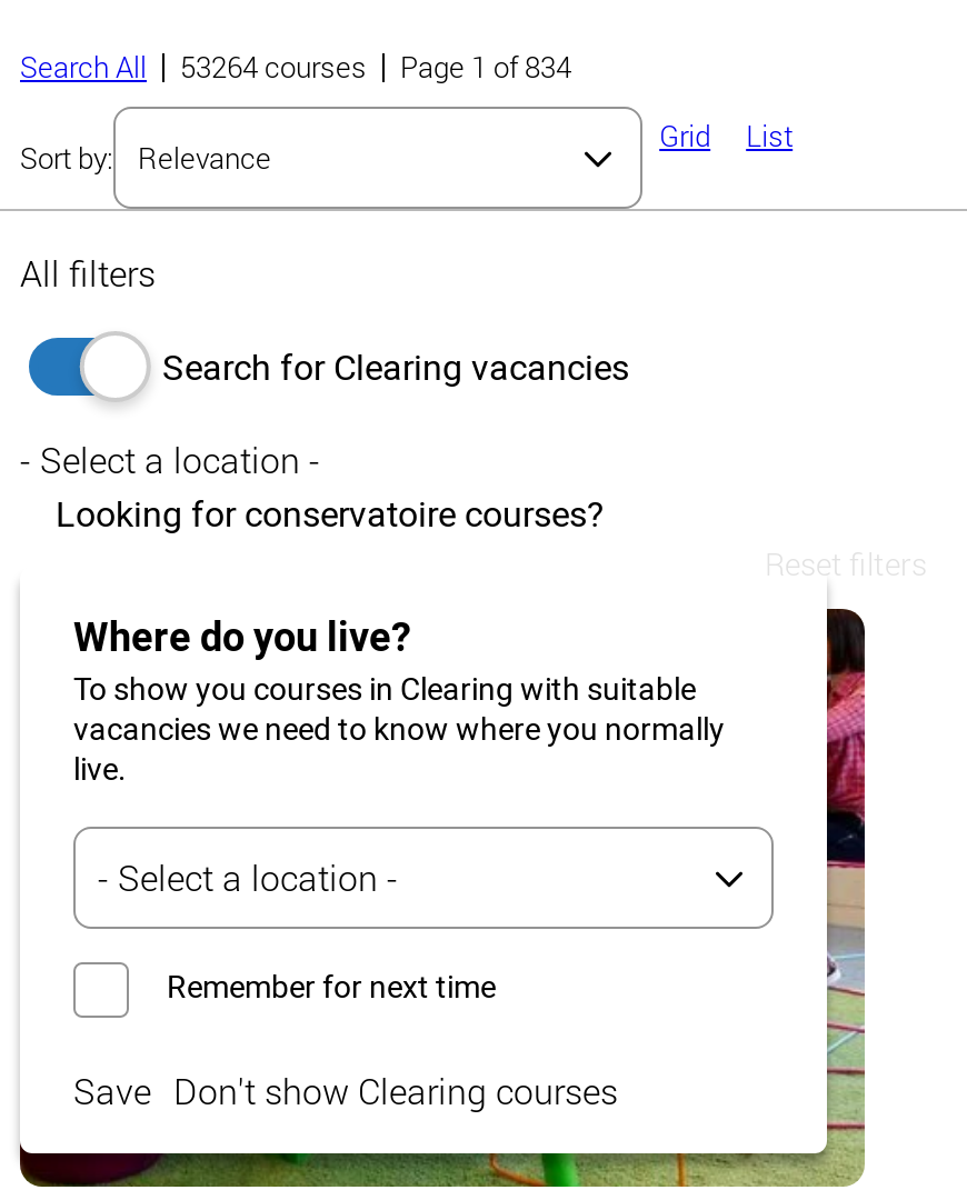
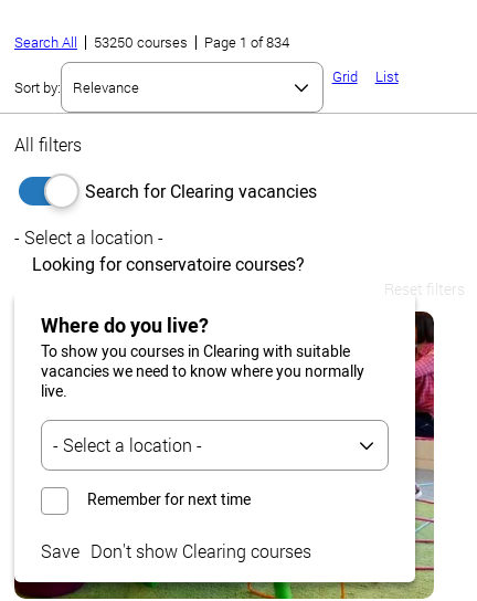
[20,47,571,87] Search All 53264 courses Page 1 of 834 -> [14,32,289,52] Search All 53250 courses Page 1 of 834

